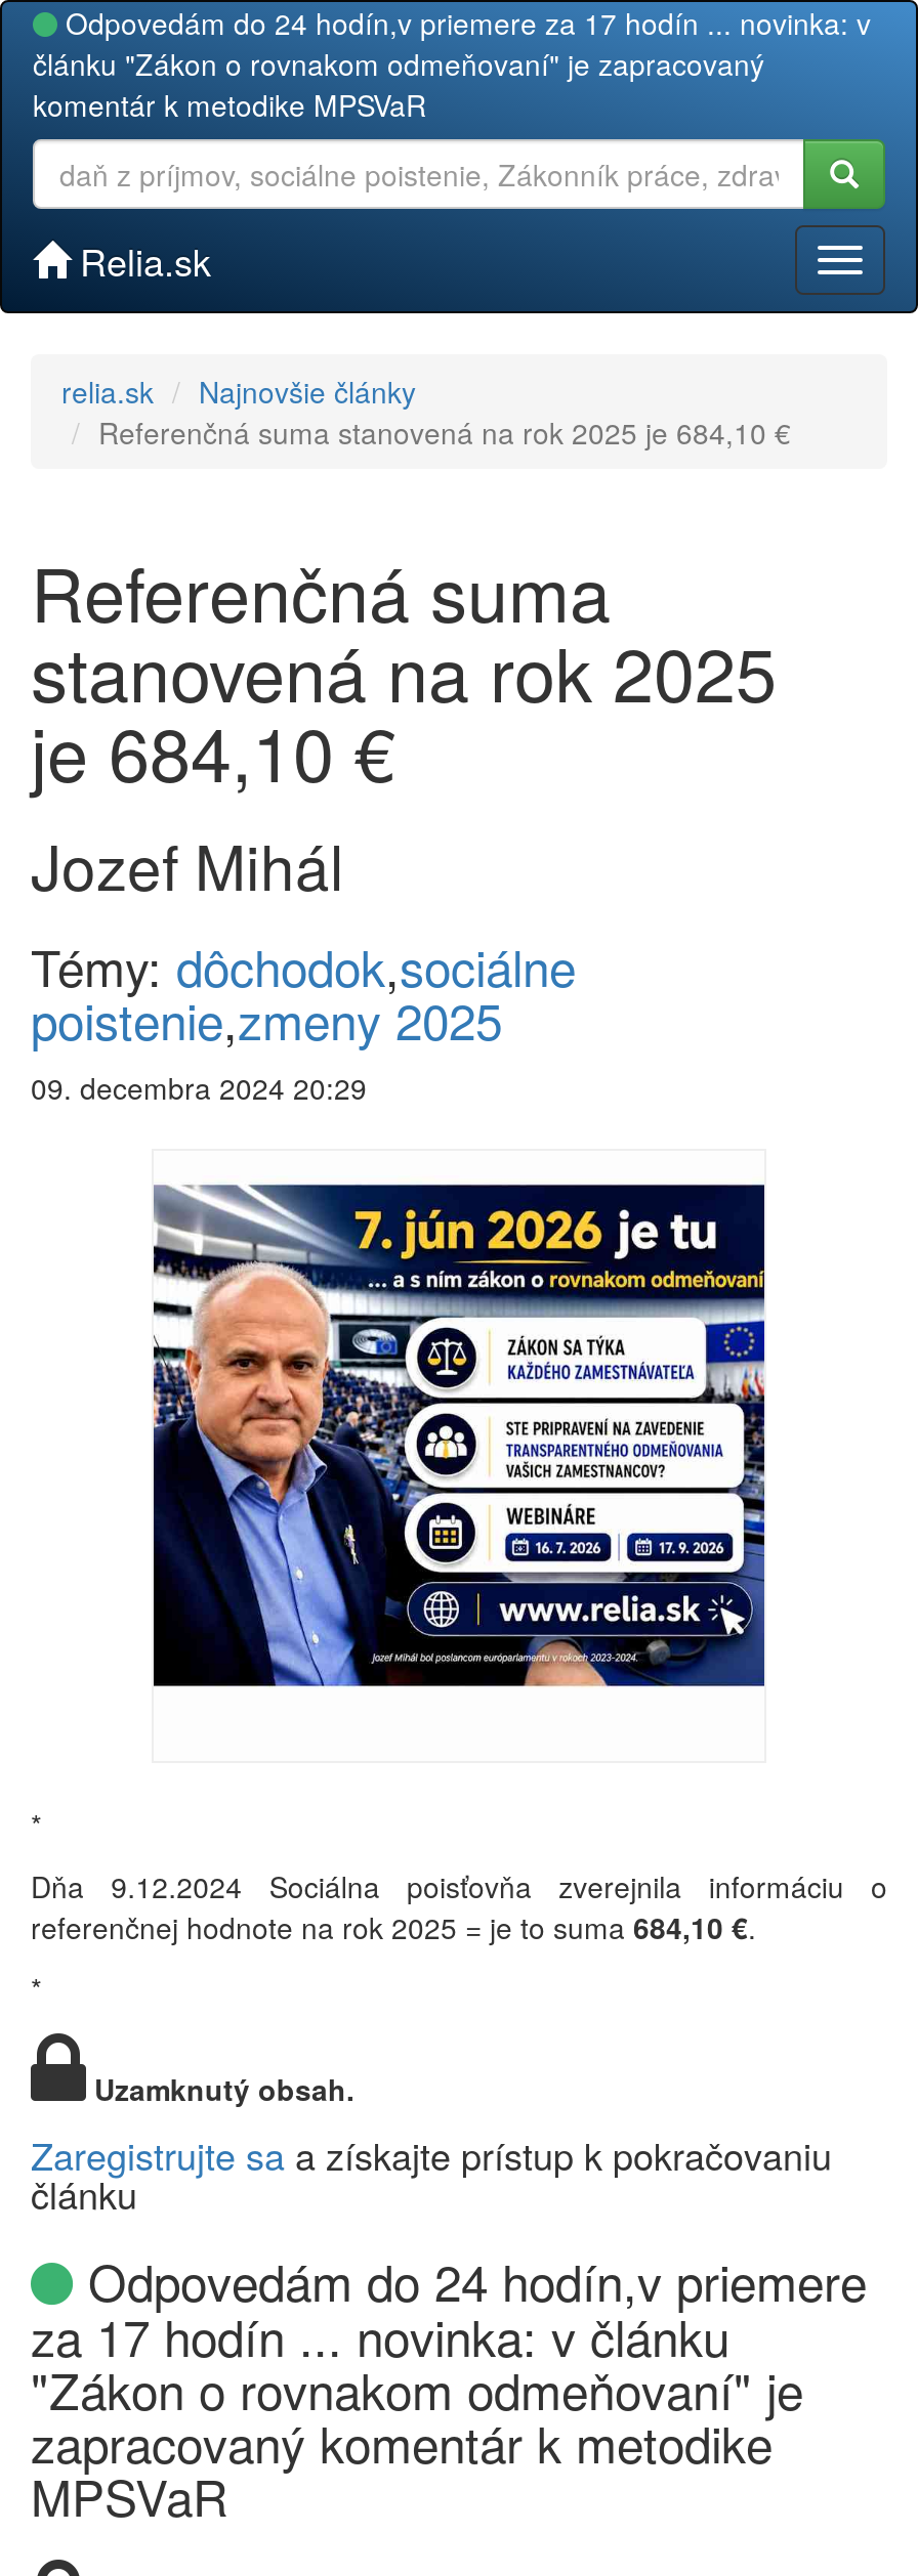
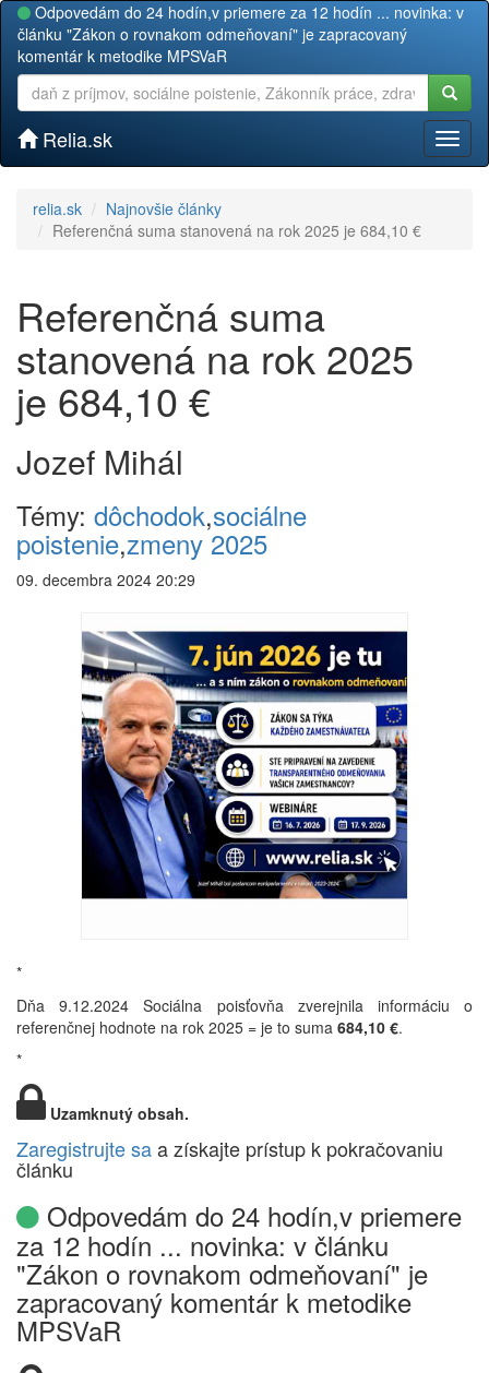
[57,2,871,43] Odpovedám do 24 hodín,v priemere za 17 hodín ... novinka: v -> [31,1,464,23] Odpovedám do 24 hodín,v priemere za 12 hodín ... novinka: v
[31,2300,729,2371] za 17 hodín ... novinka: v článku -> [16,1226,389,1264] za 12 hodín ... novinka: v článku

